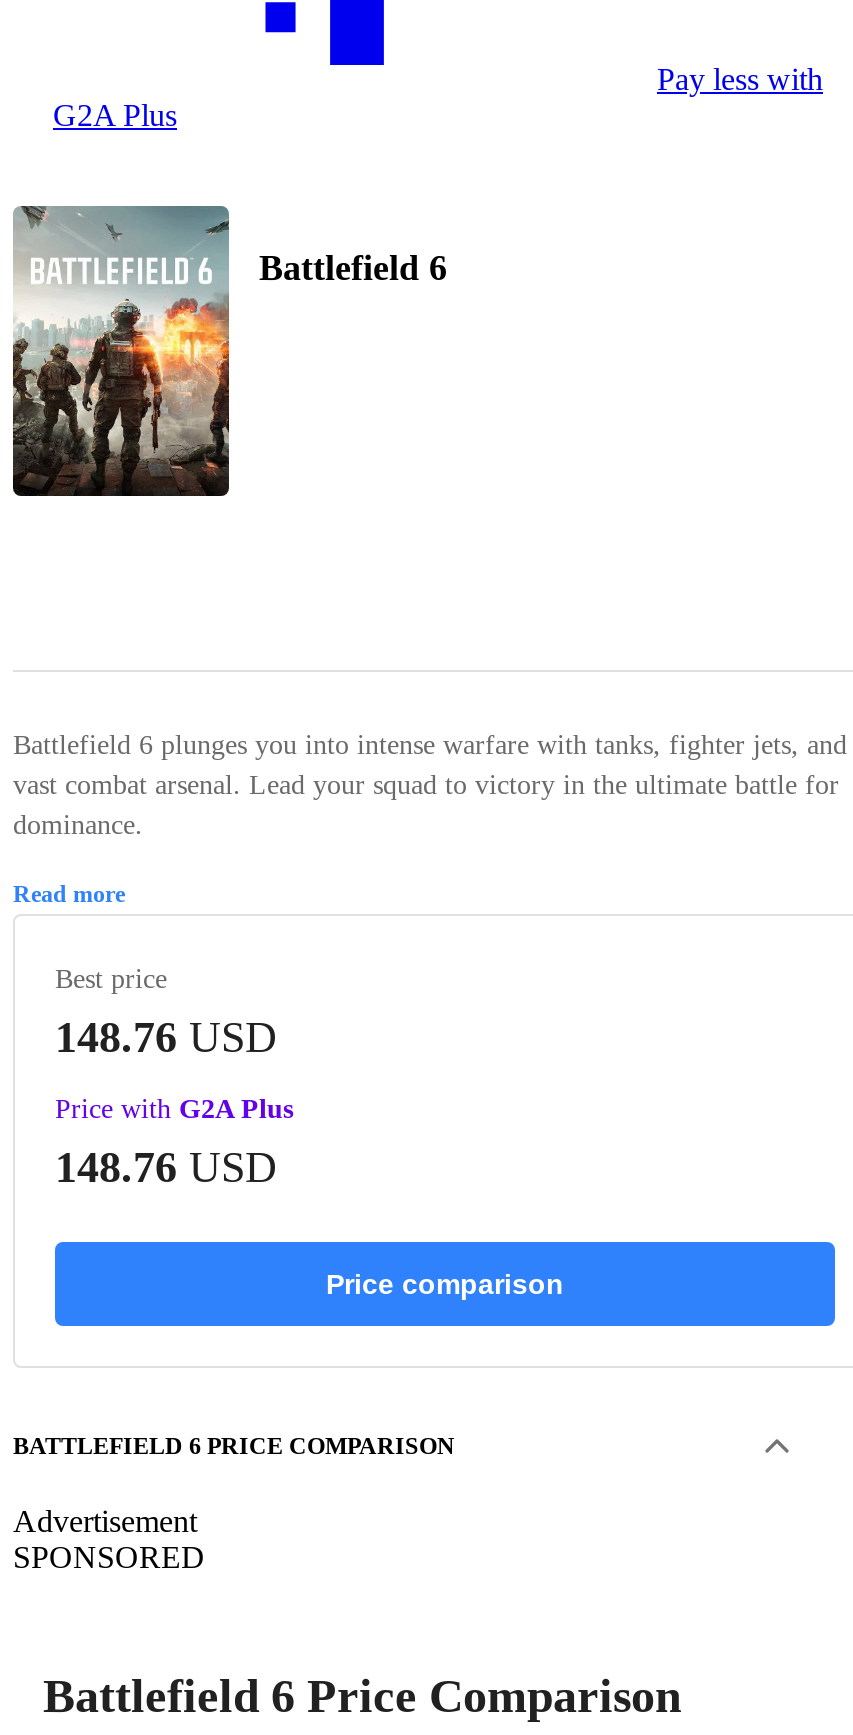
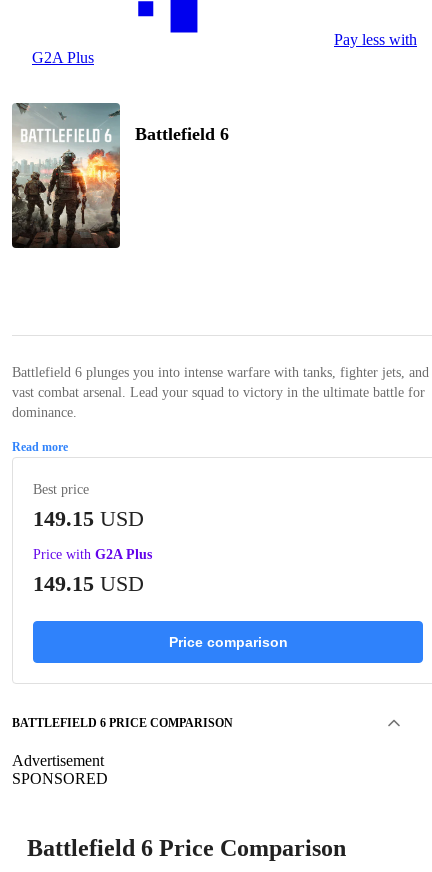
[55,1012,277,1062] 148.76 USD -> [33,506,144,531] 149.15 USD
[55,1142,277,1192] 148.76 USD -> [33,571,144,596] 149.15 USD

